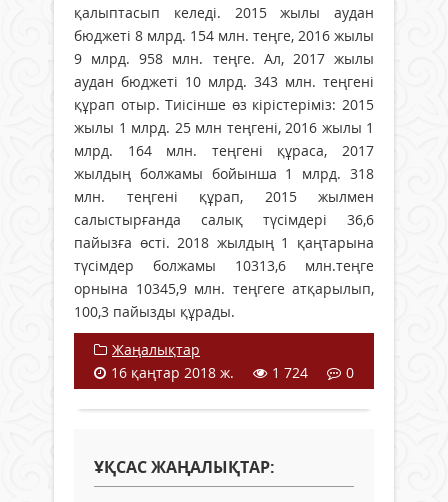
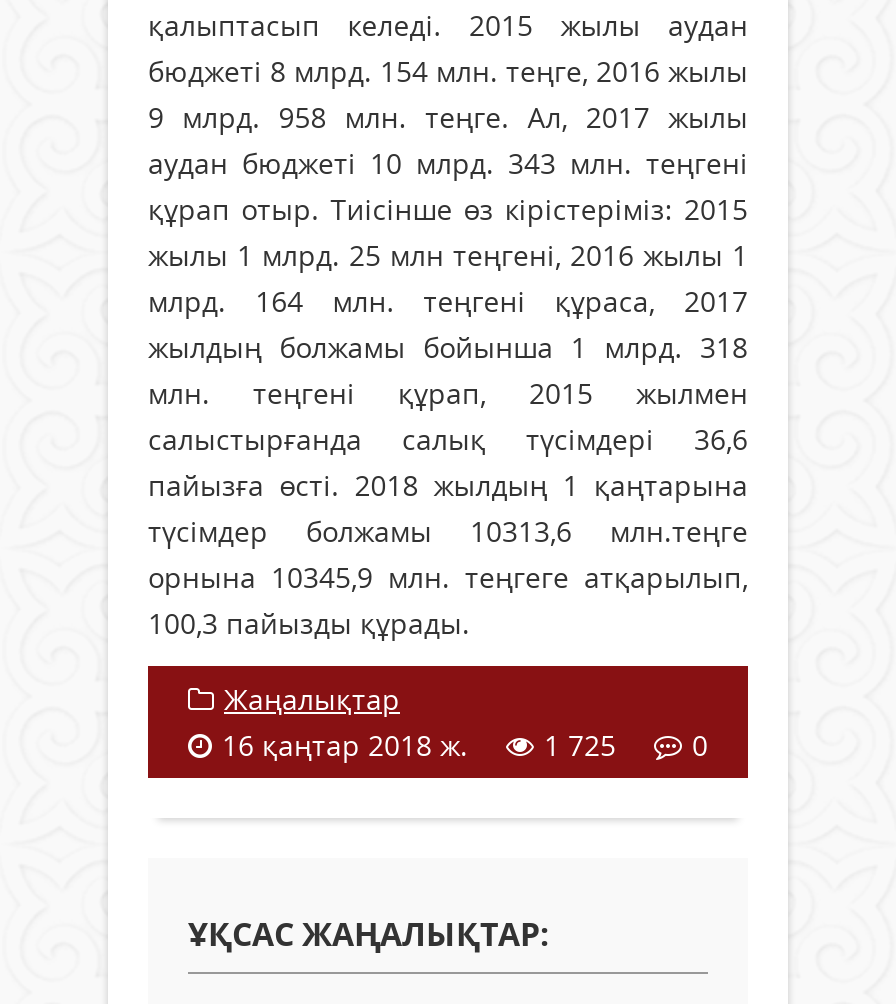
[111,363,354,382] 16 қаңтар 2018 ж. 1 724 0 -> [222,725,708,763] 16 қаңтар 2018 ж. 1 725 0

